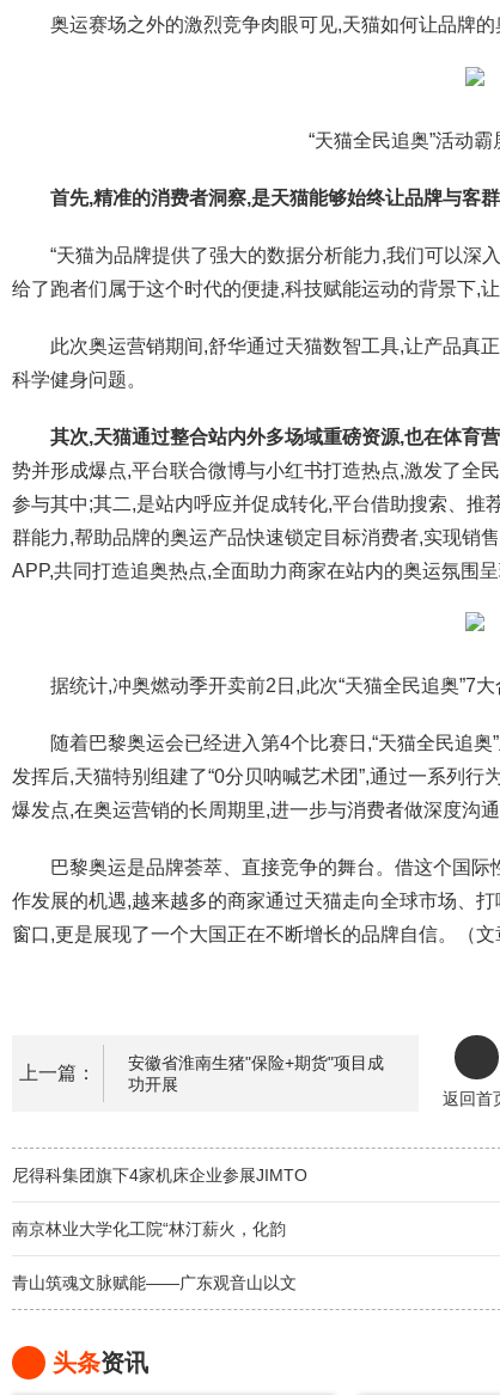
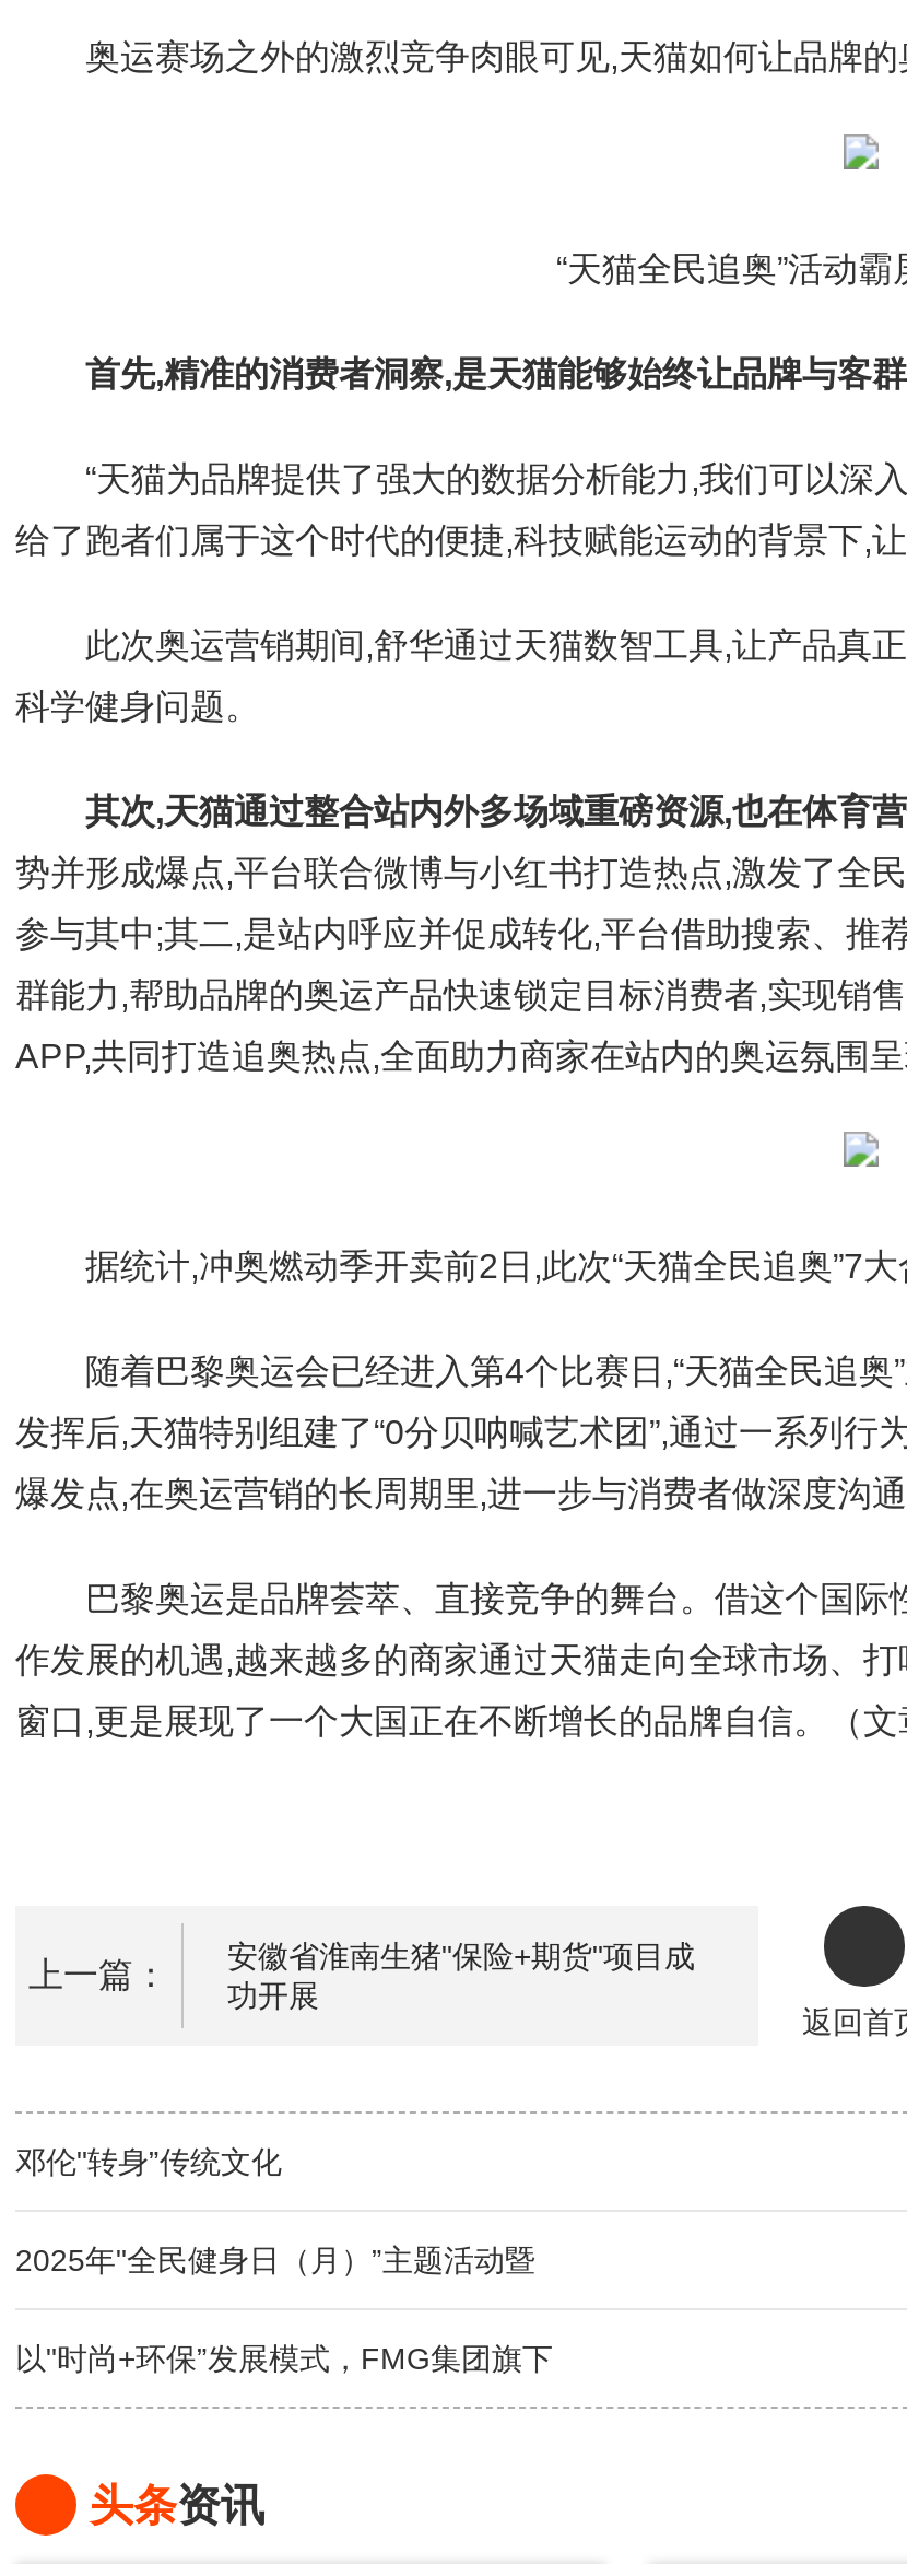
[12,1166,307,1185] 尼得科集团旗下4家机床企业参展JIMTO -> [15,2145,282,2180] 邓伦"转身”传统文化
[12,1220,286,1239] 南京林业大学化工院“林汀薪火，化韵 -> [15,2243,535,2278] 2025年"全民健身日（月）”主题活动暨
[12,1274,297,1293] 青山筑魂文脉赋能——广东观音山以文 -> [15,2342,553,2377] 以"时尚+环保”发展模式，FMG集团旗下

